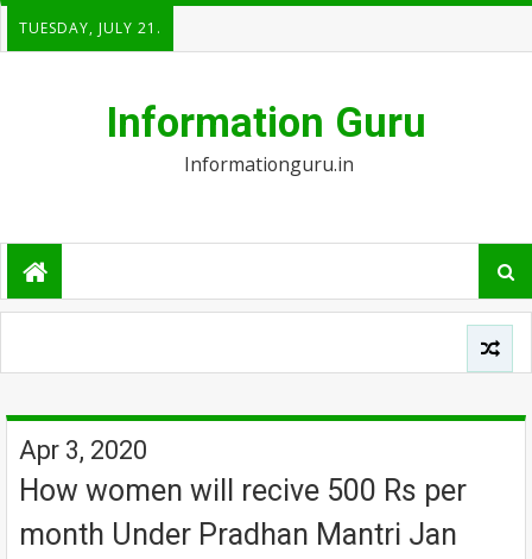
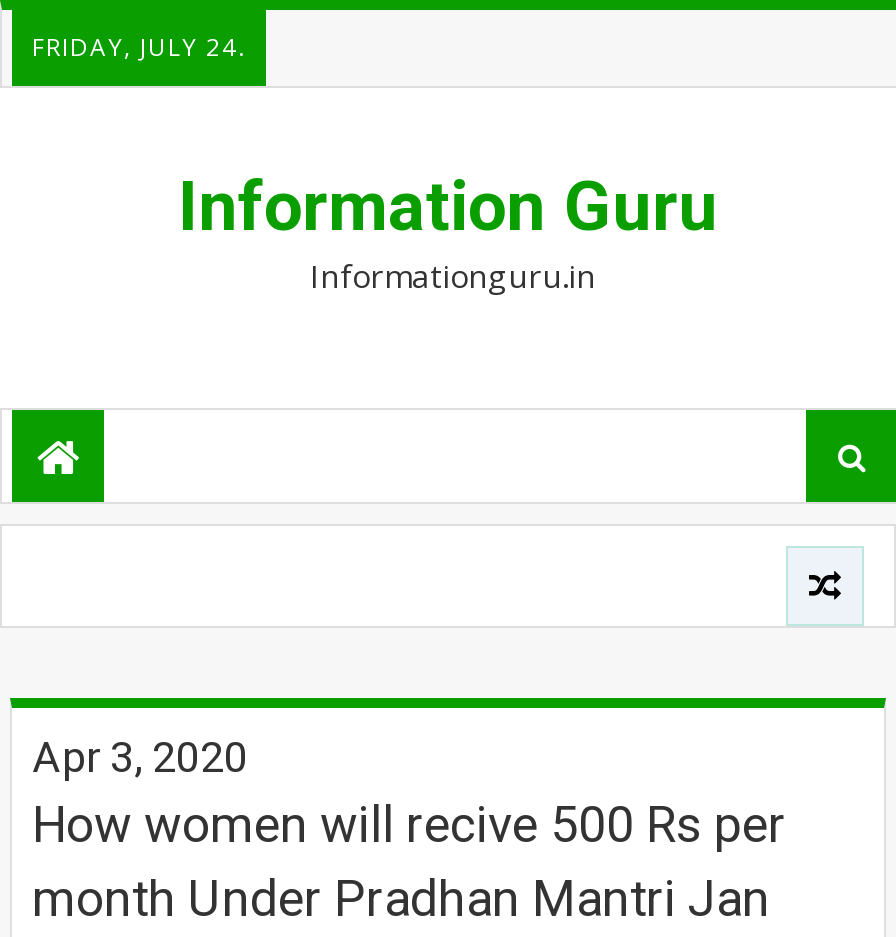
[19,18,161,38] TUESDAY, JULY 21. -> [32,30,246,64] FRIDAY, JULY 24.

